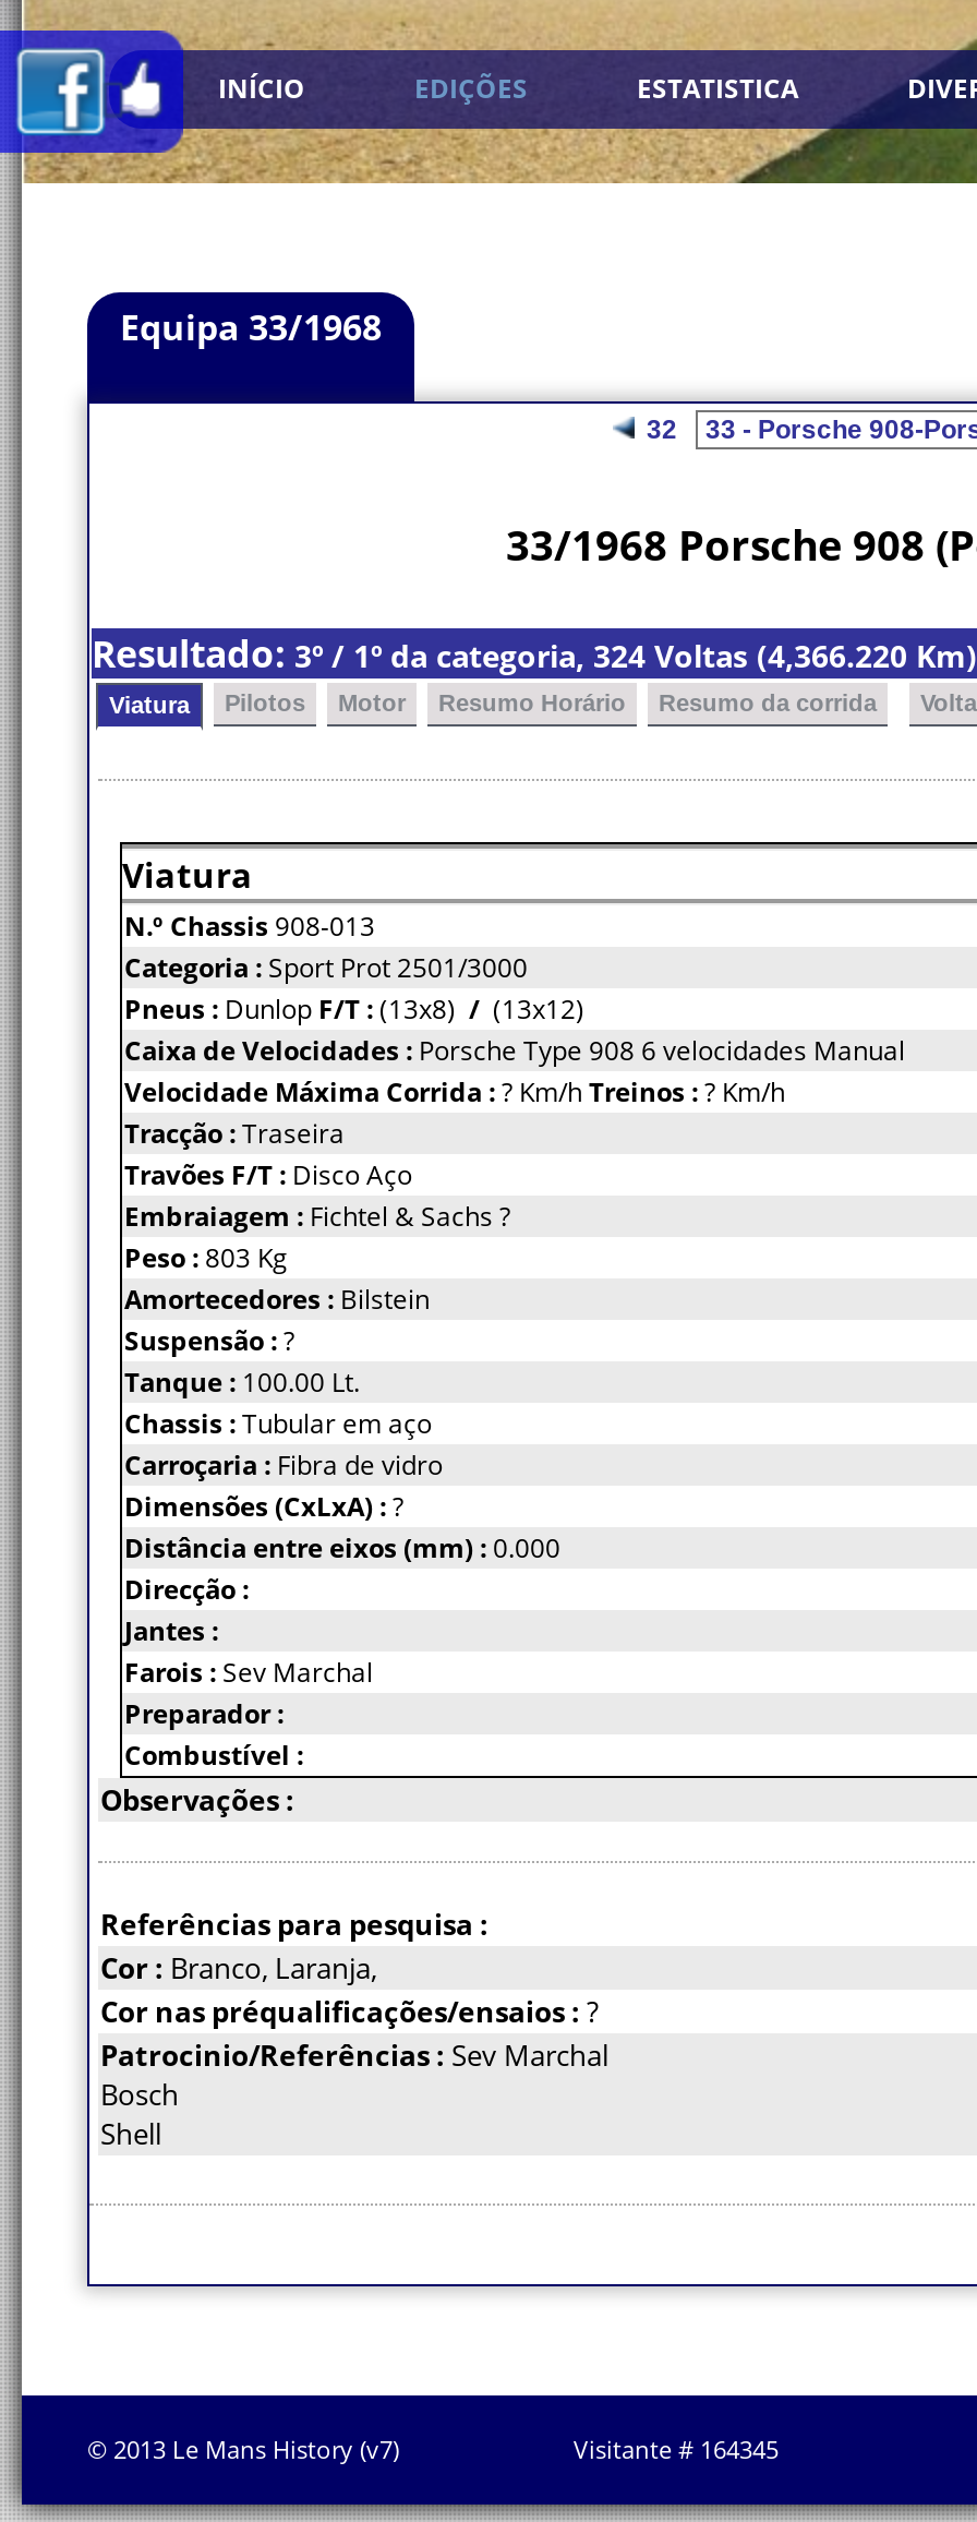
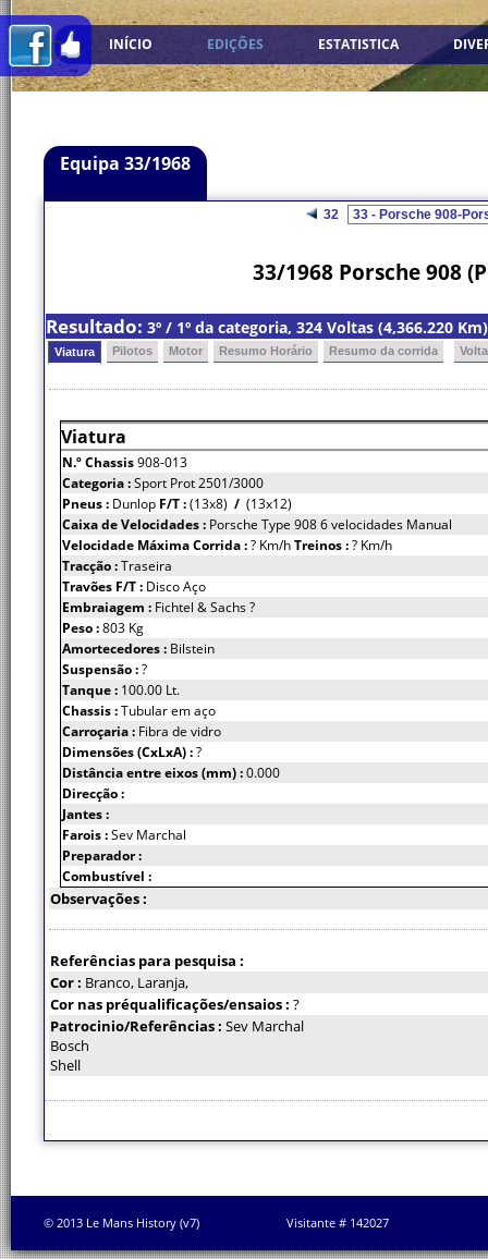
[574,2433,779,2465] Visitante # 164345 -> [286,1214,389,1231] Visitante # 142027

